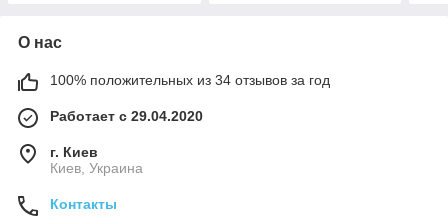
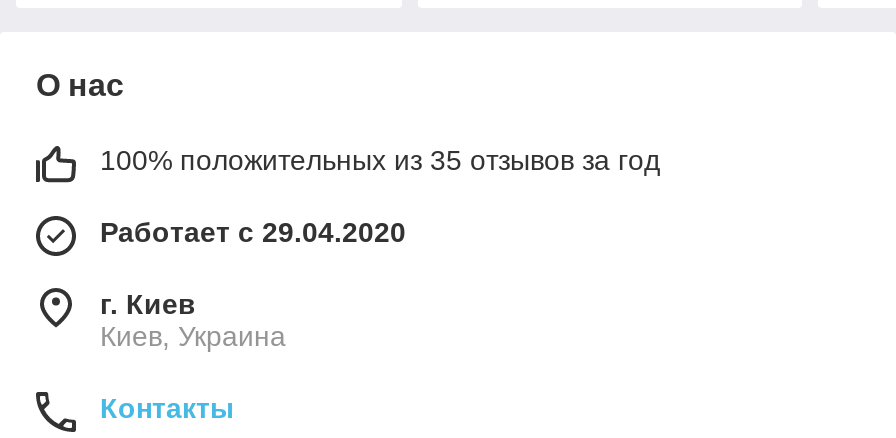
[50,72,330,88] 100% положительных из 34 отзывов за год -> [100,144,660,176] 100% положительных из 35 отзывов за год

